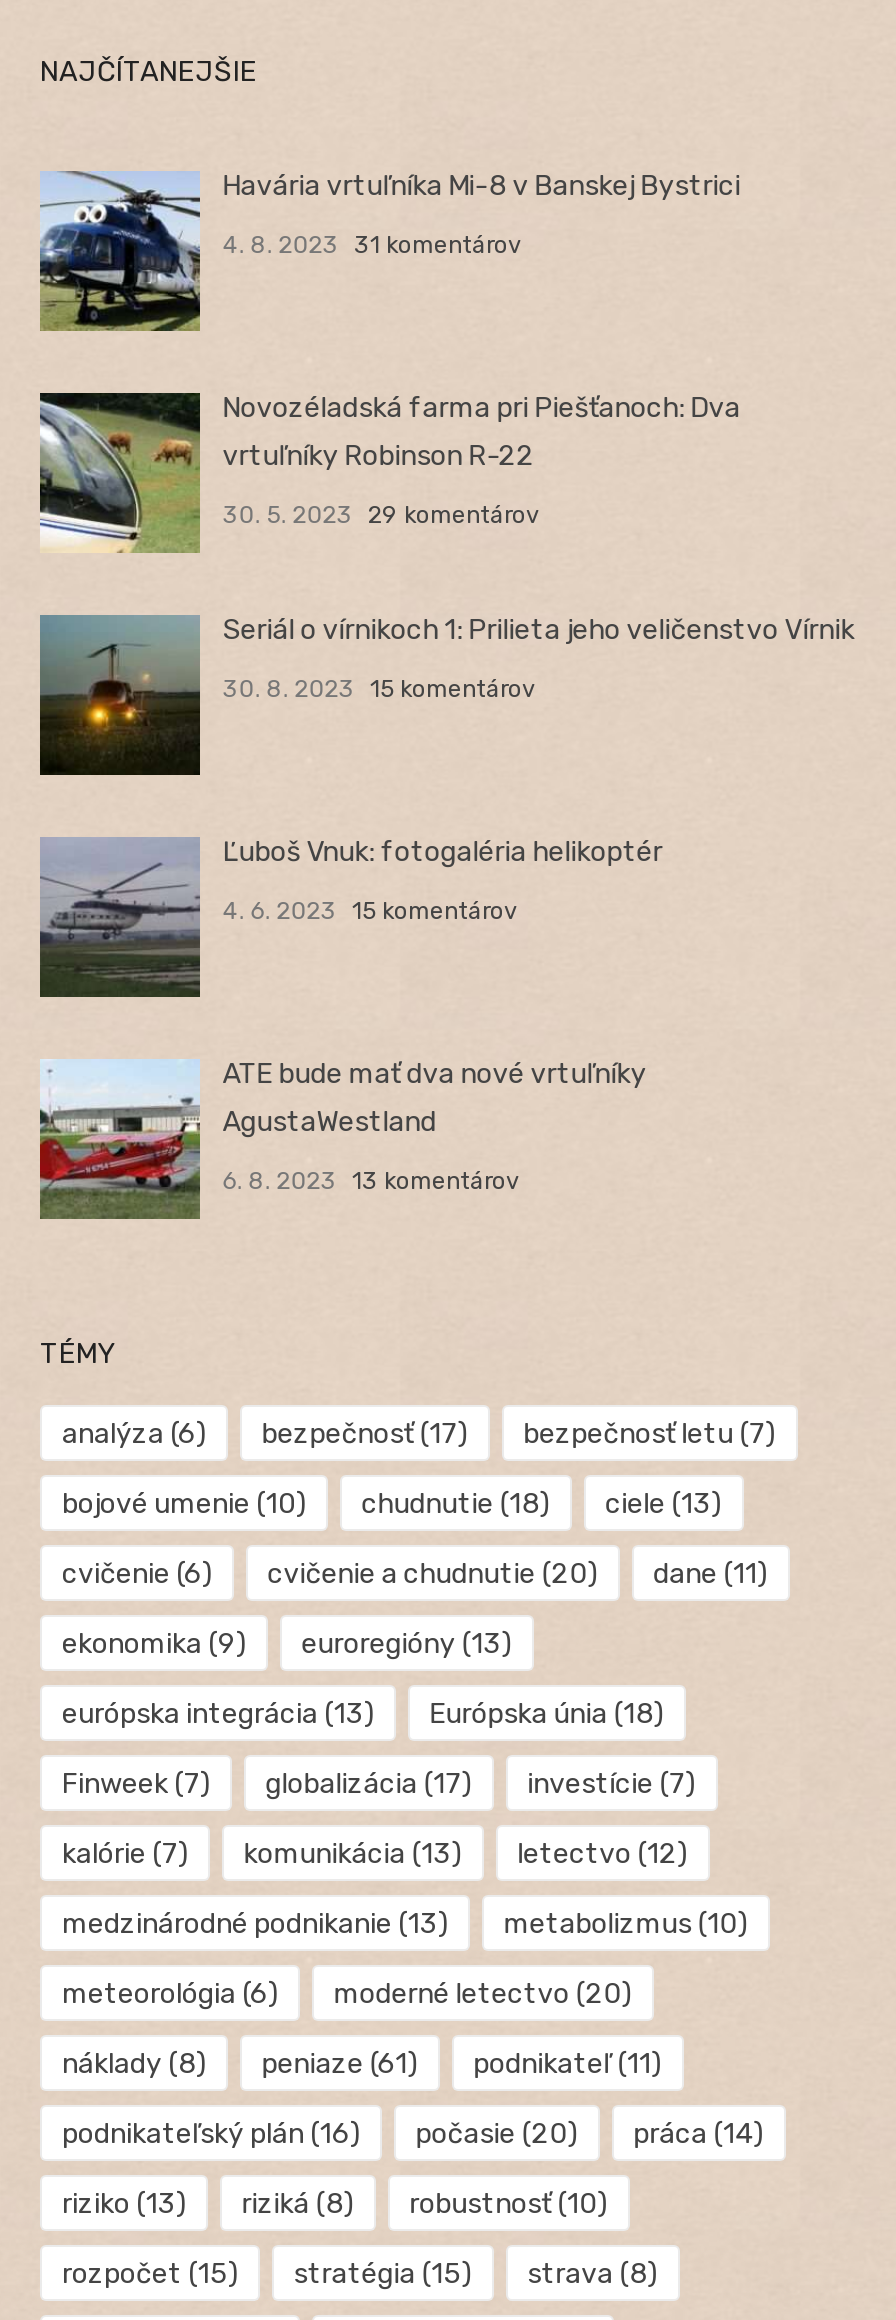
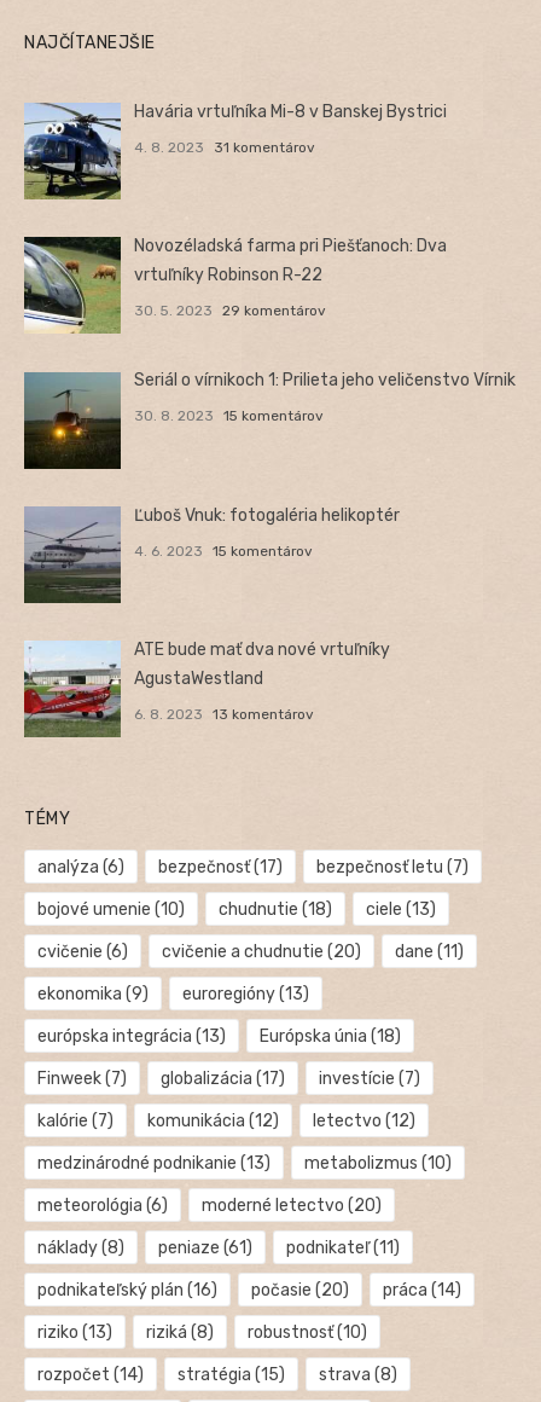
[62,1838,687,1872] kalórie (7) komunikácia (13) letectvo (12) -> [37,1111,415,1131] kalórie (7) komunikácia (12) letectvo (12)
[62,2258,657,2292] rozpočet (15) stratégia (15) strava (8) -> [37,1365,397,1385] rozpočet (14) stratégia (15) strava (8)

